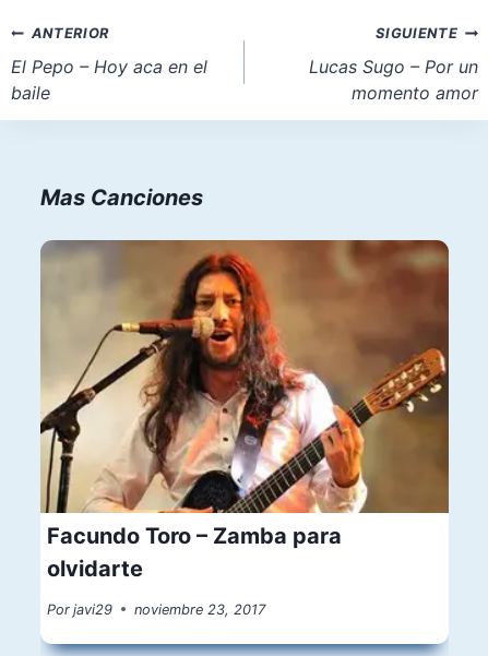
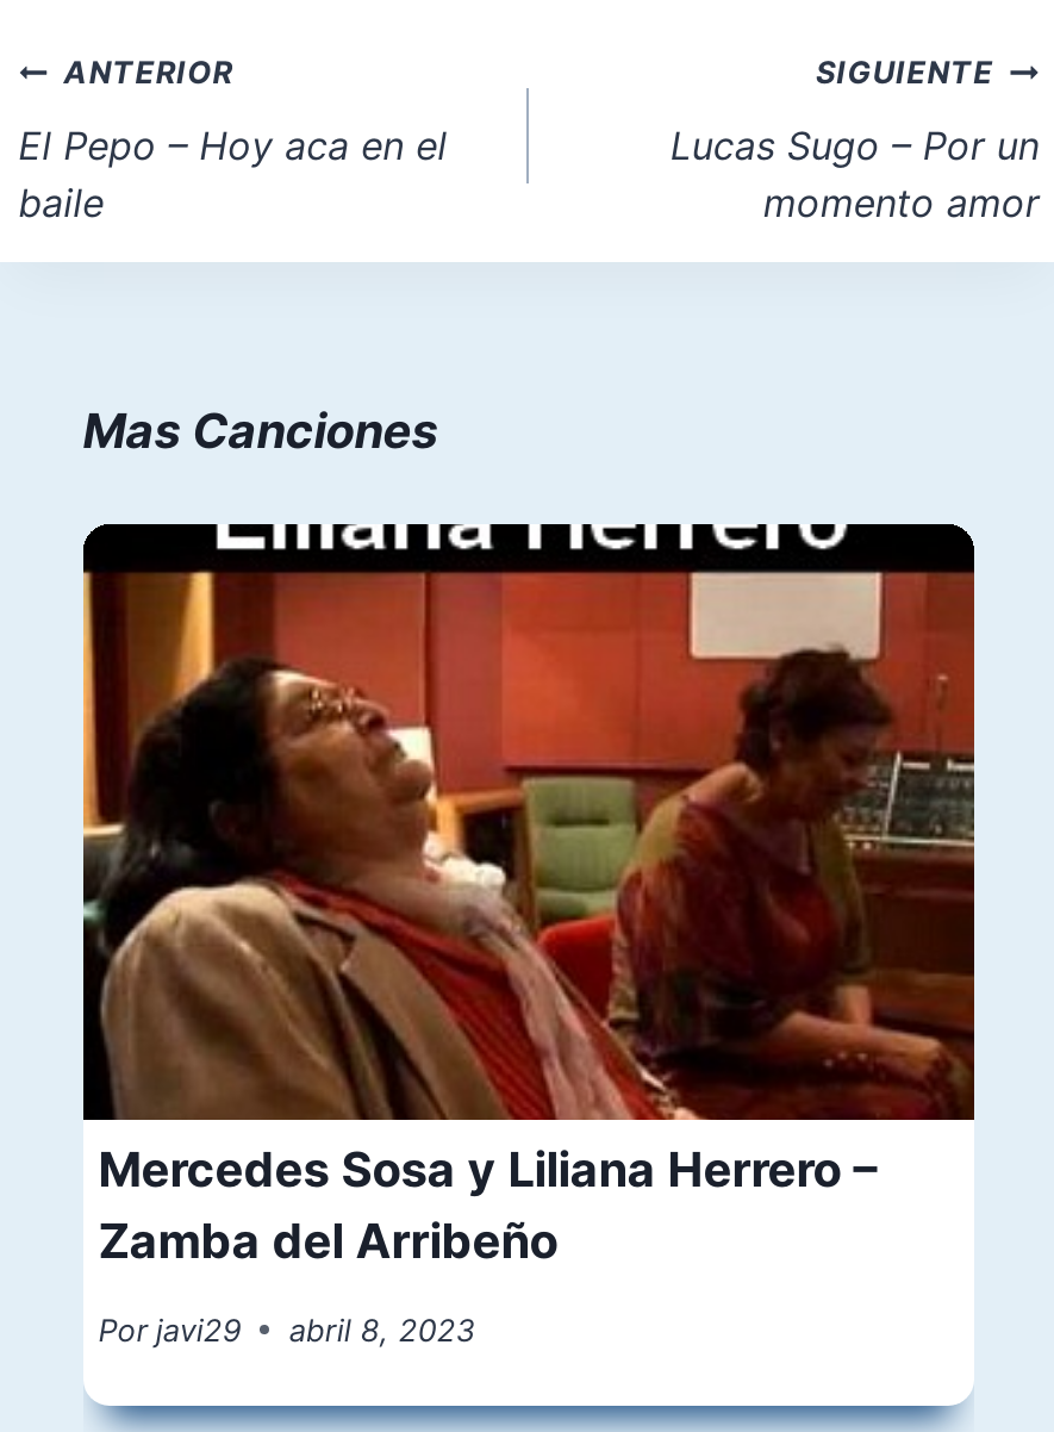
[40,239,450,582] [image] | Facundo Toro – Zamba para | olvidarte -> [81,522,977,1270] [image] | Mercedes Sosa y Liliana Herrero – | Zamba del Arribeño
[47,601,266,618] Por javi29 noviembre 23, 2017 -> [98,1312,475,1348] Por javi29 abril 8, 2023

